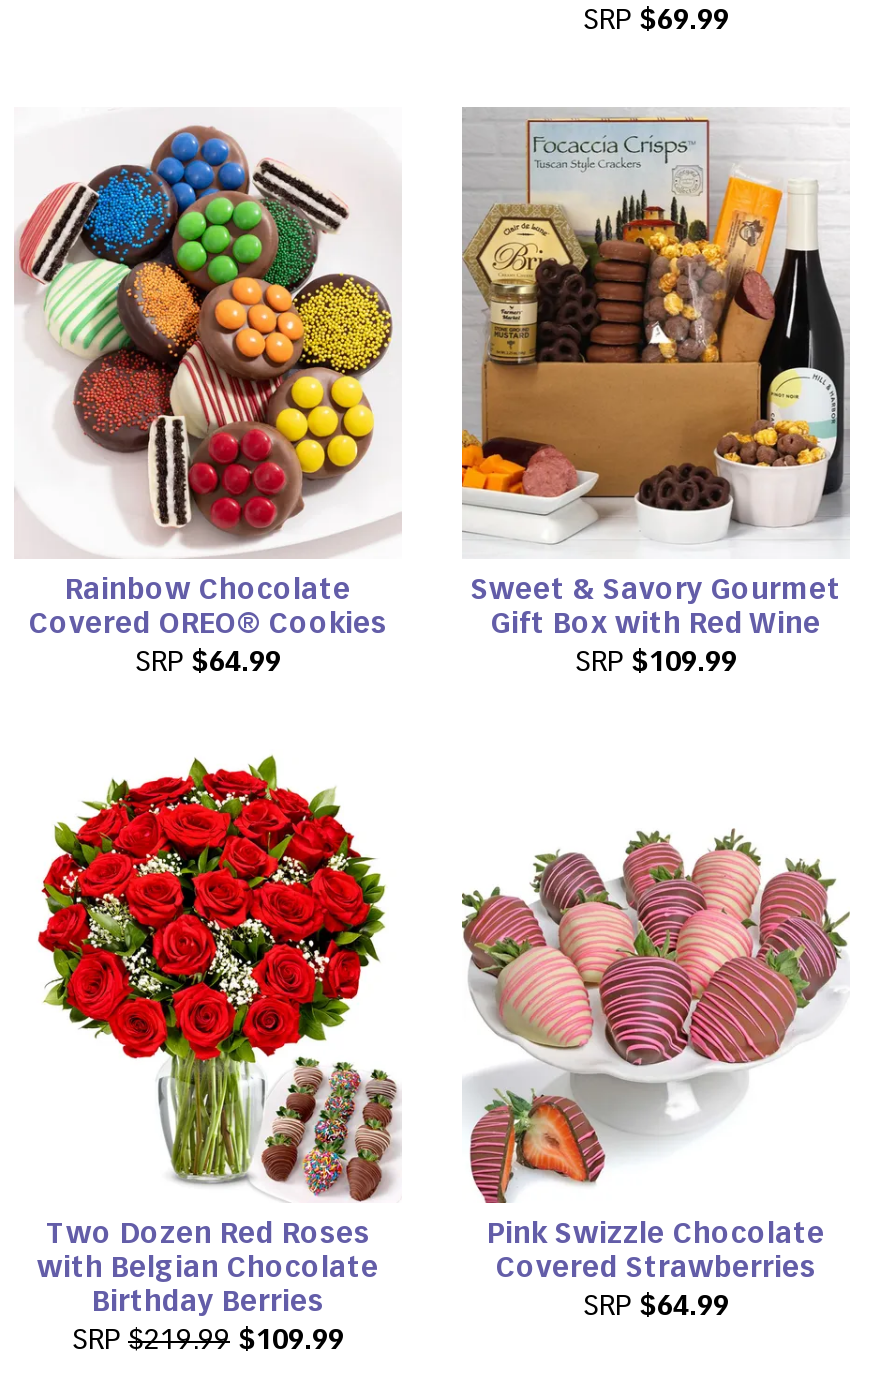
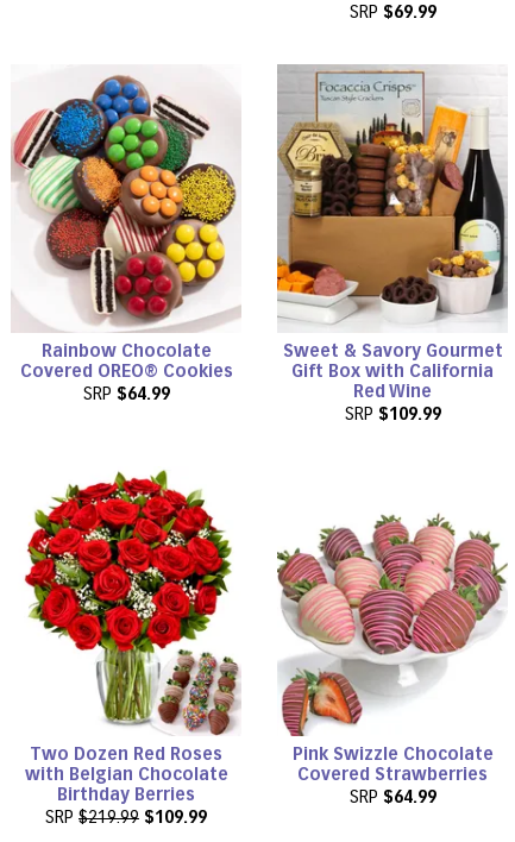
[491,612,821,640] Gift Box with Red Wine -> [291,364,494,401] Gift Box with California | Red Wine

